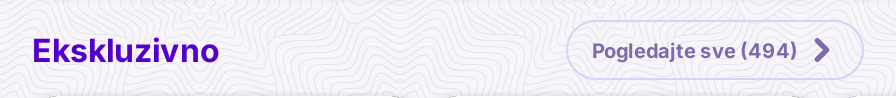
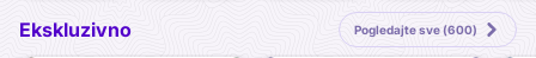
[592,38,798,62] Pogledajte sve (494) -> [354,23,477,37] Pogledajte sve (600)

